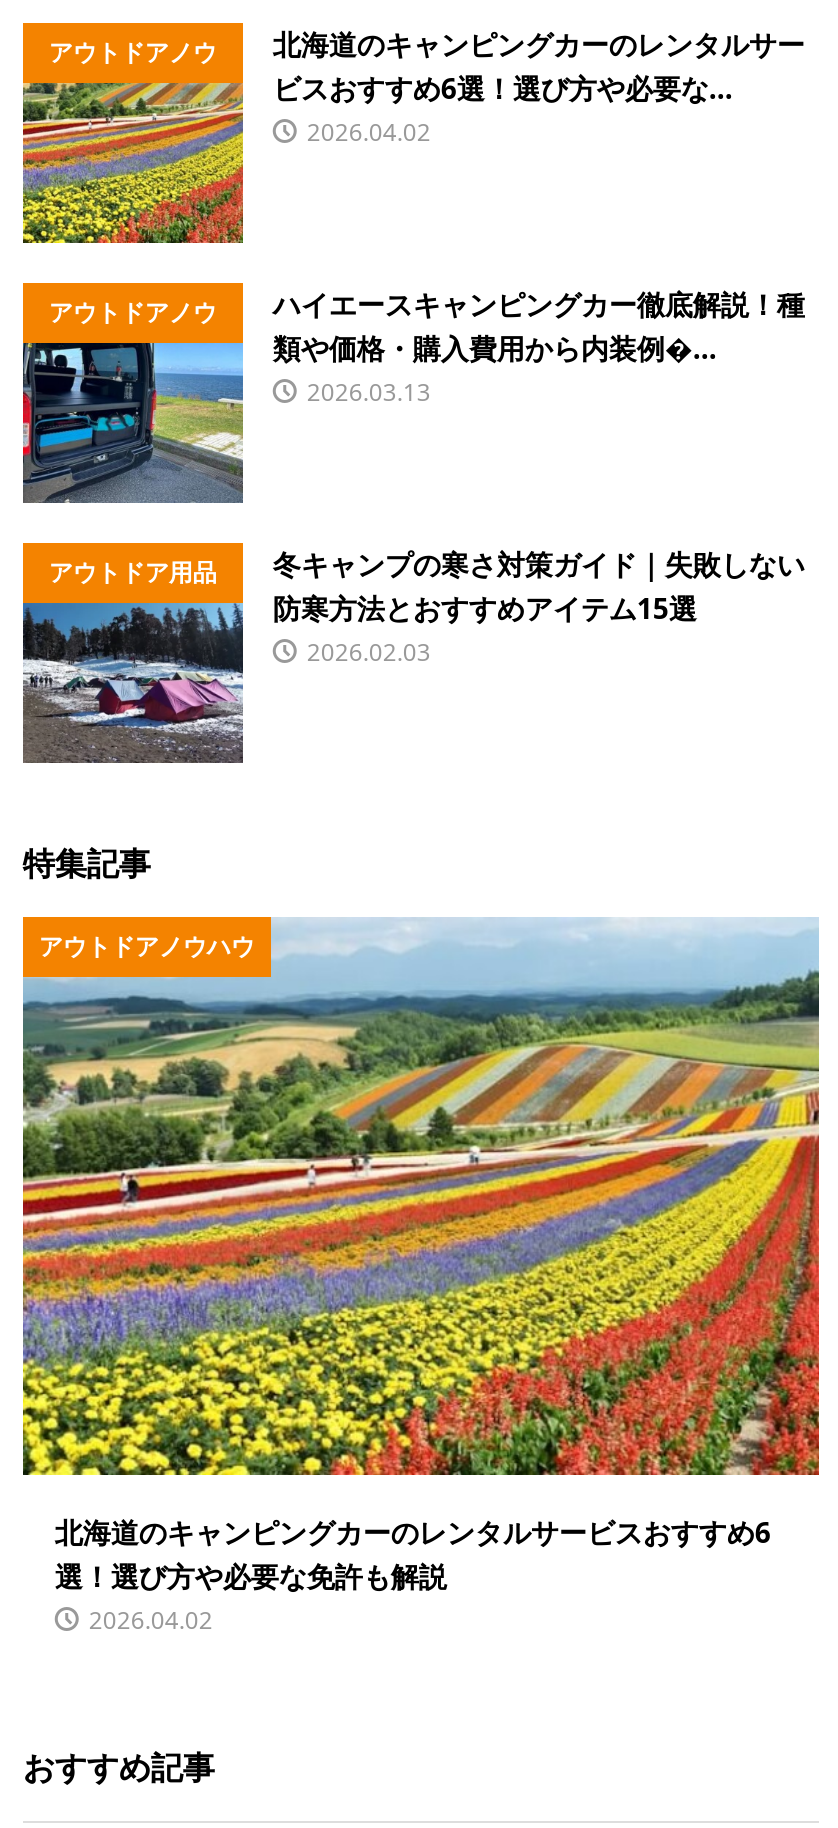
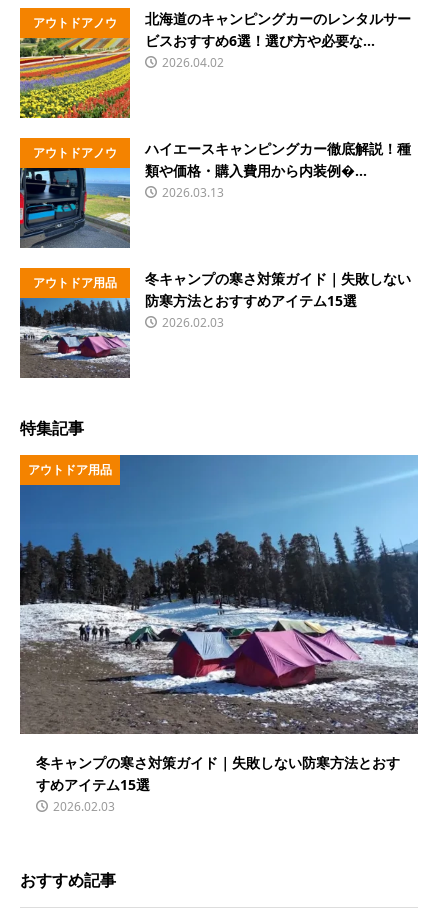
[21,919,821,1477] [image] | アウトドアノウハウ -> [19,455,419,735] [image] | アウトドア用品
[55,1513,771,1637] 北海道のキャンピングカーのレンタルサービスおすすめ6 | 選！選び方や必要な免許も解説 | 2026.04.02 -> [36,753,400,815] 冬キャンプの寒さ対策ガイド｜失敗しない防寒方法とおす | すめアイテム15選 | 2026.02.03

